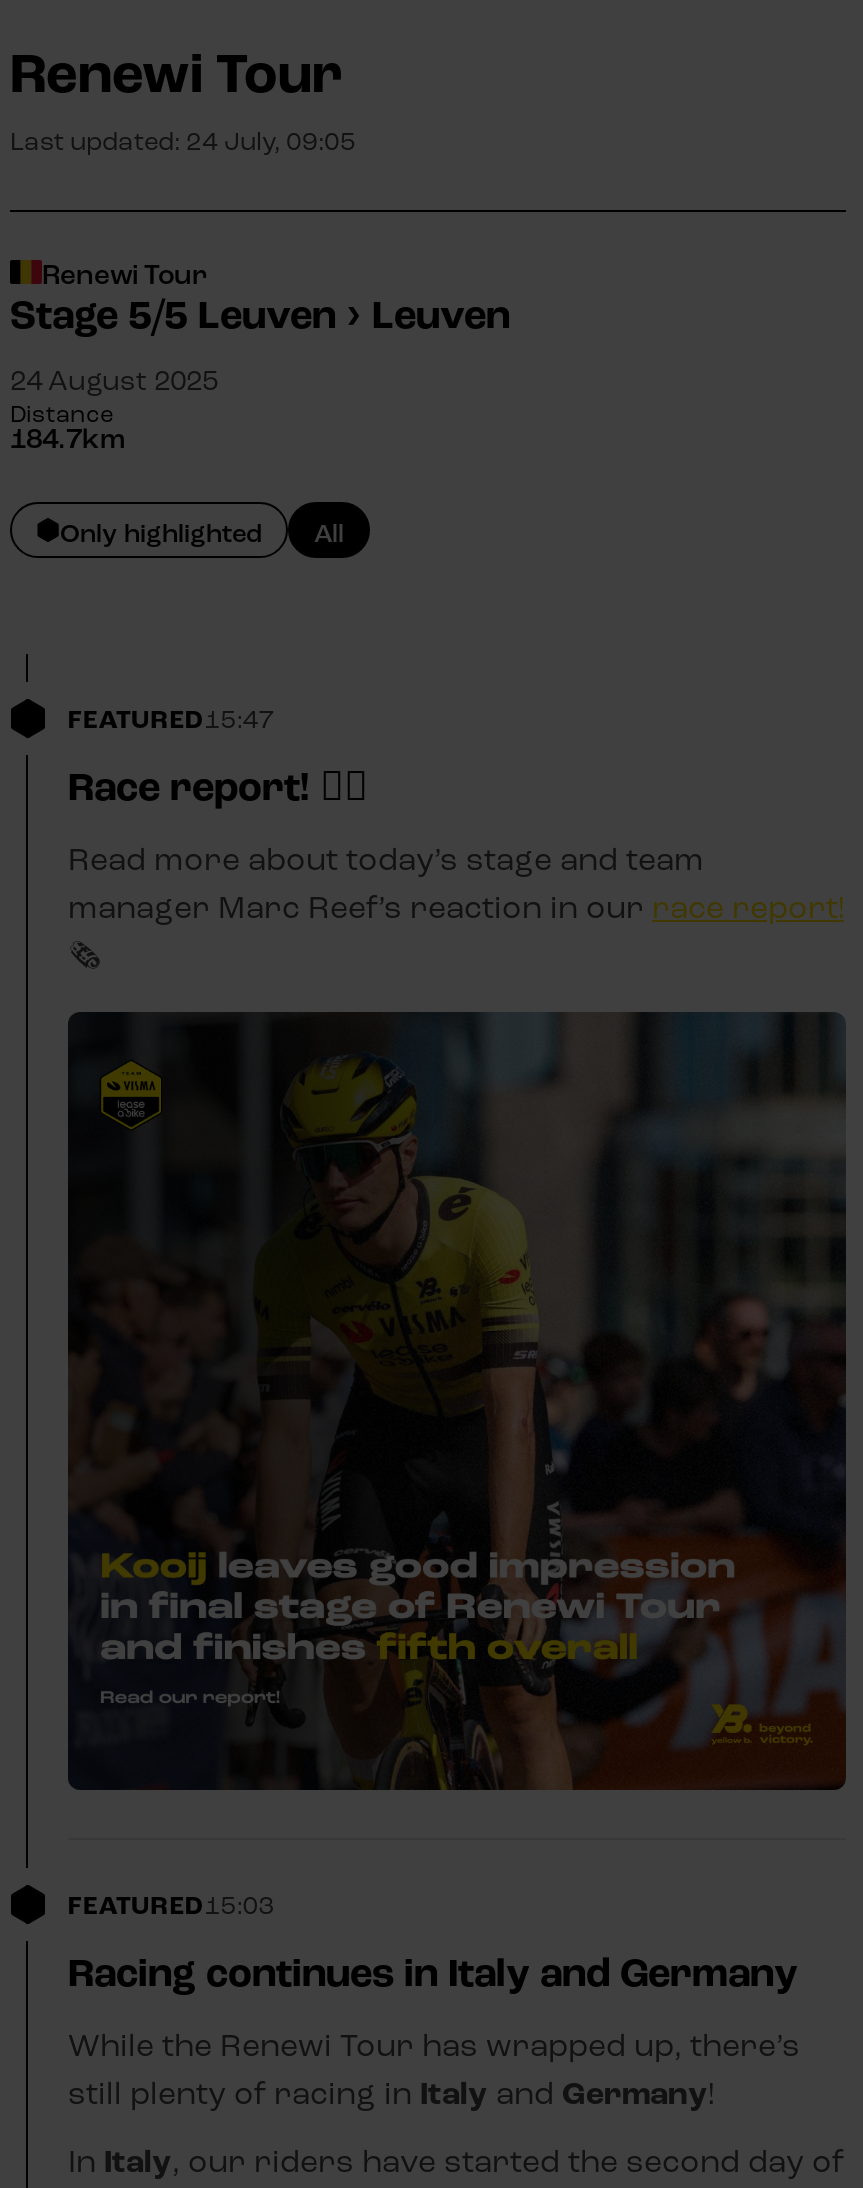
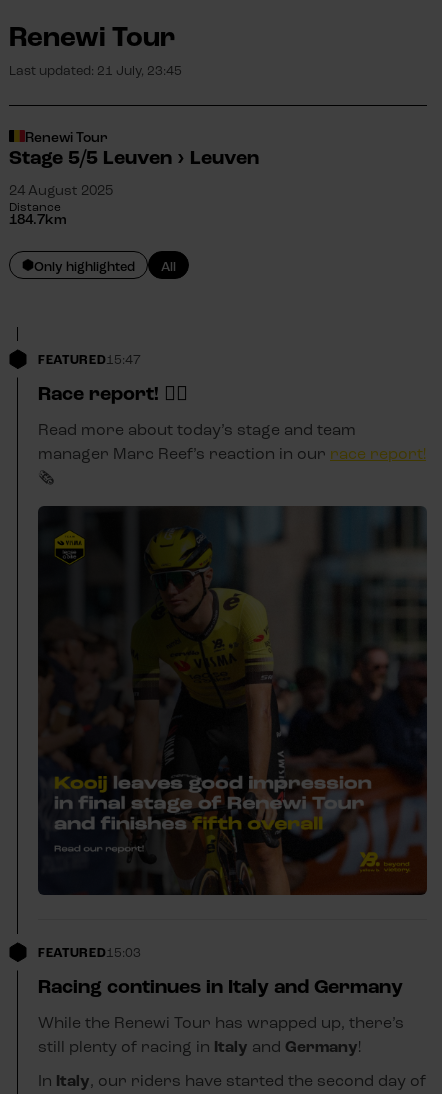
[10,127,356,159] Last updated: 24 July, 09:05 -> [9,63,182,79] Last updated: 21 July, 23:45

